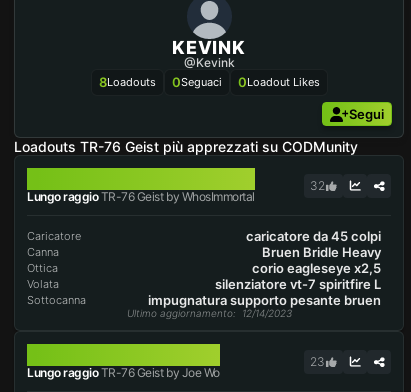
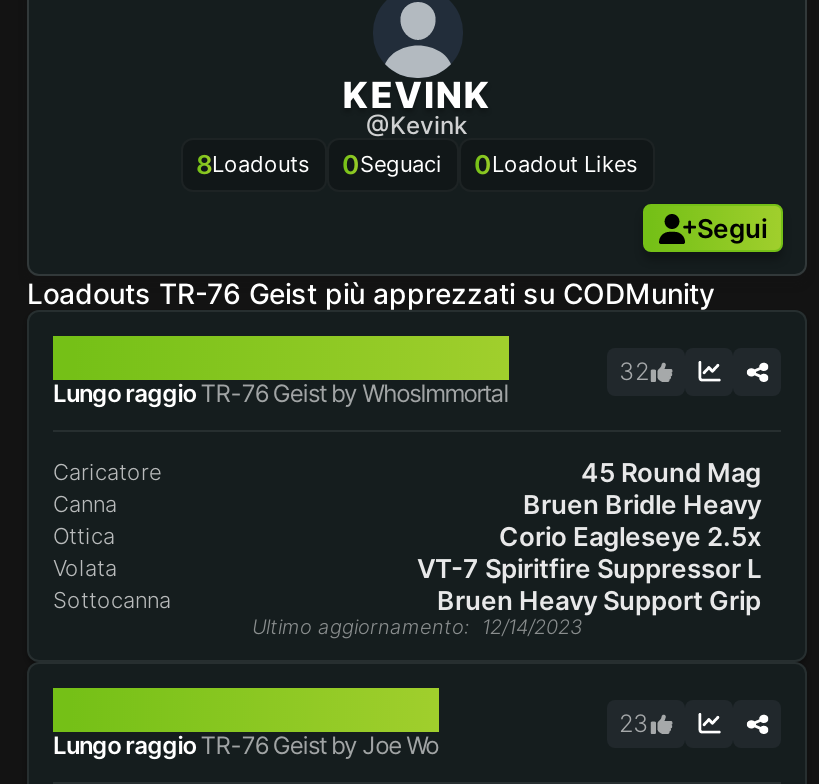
[246,228,381,244] caricatore da 45 colpi -> [581,456,761,488] 45 Round Mag
[252,260,381,276] corio eagleseye x2,5 -> [499,520,761,552] Corio Eagleseye 2.5x
[215,276,381,292] silenziatore vt-7 spiritfire L -> [417,552,761,584] VT-7 Spiritfire Suppressor L
[148,292,381,308] impugnatura supporto pesante bruen -> [437,584,761,616] Bruen Heavy Support Grip

